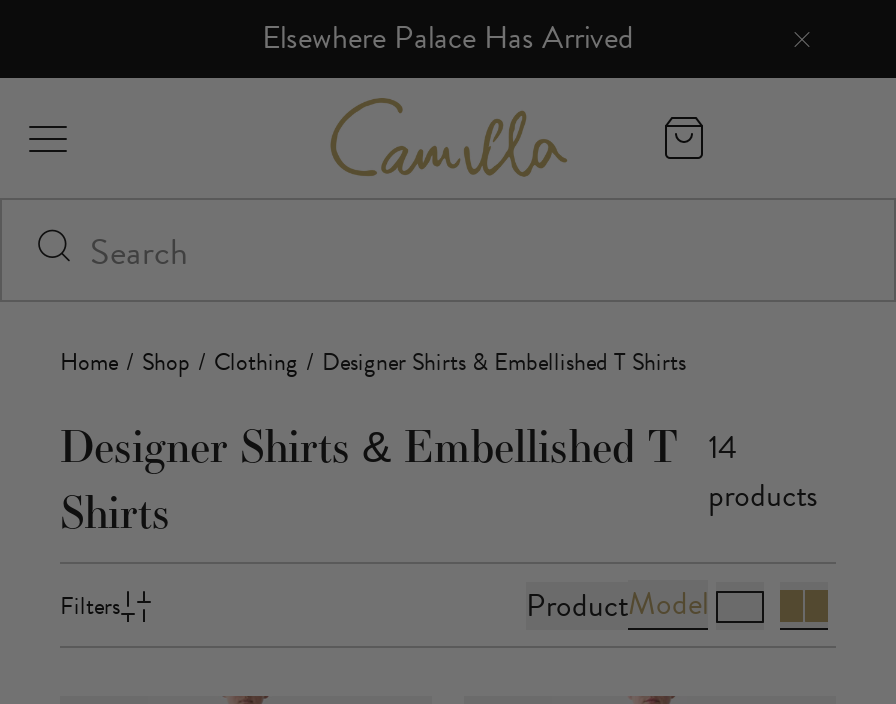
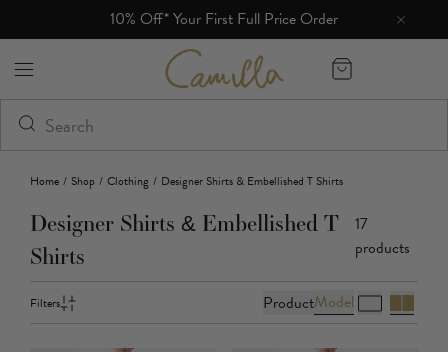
[234,14,606,62] Elsewhere Palace Has Arrived -> [110,7,338,31] 10% Off* Your First Full Price Order
[60,420,736,474] Designer Shirts & Embellished T 14 -> [30,210,368,237] Designer Shirts & Embellished T 17

